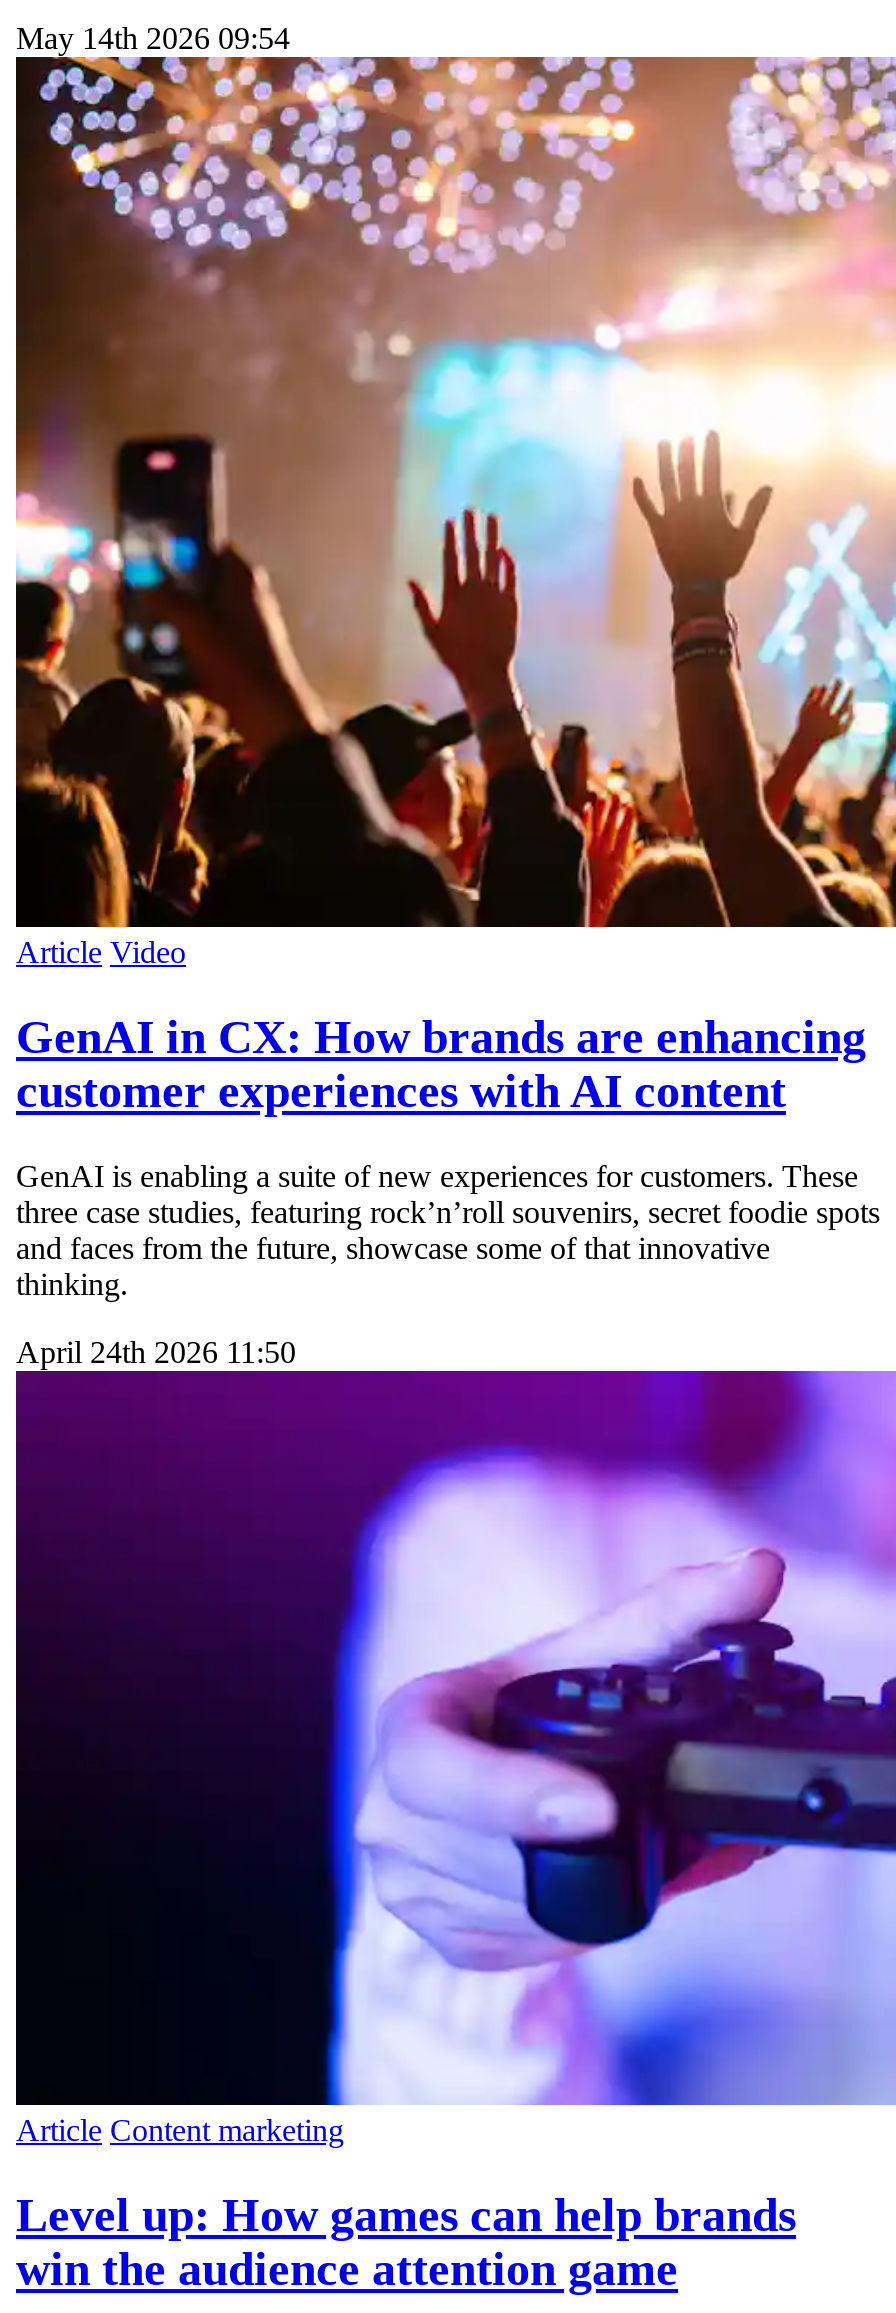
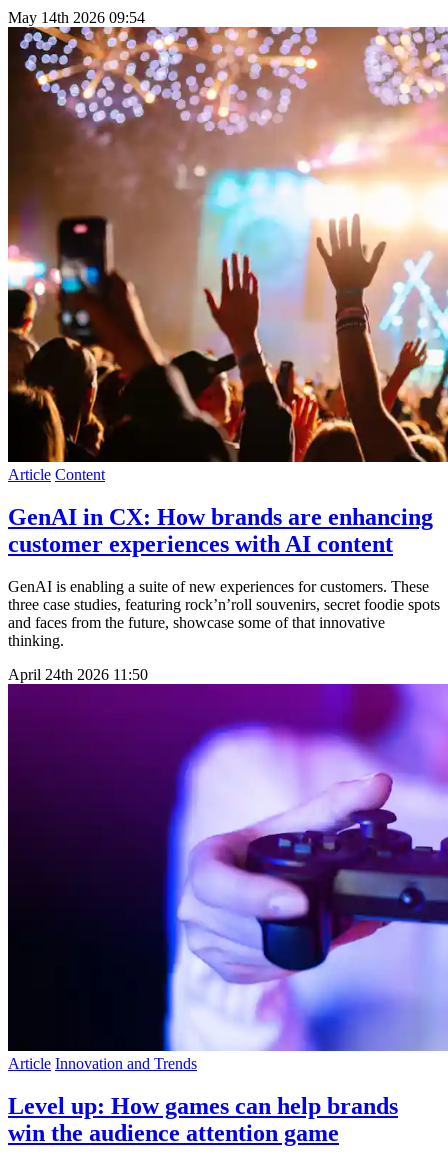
[16,935,186,969] Article Video -> [8,466,105,483] Article Content
[16,2113,344,2147] Article Content marketing -> [8,1055,197,1072] Article Innovation and Trends

